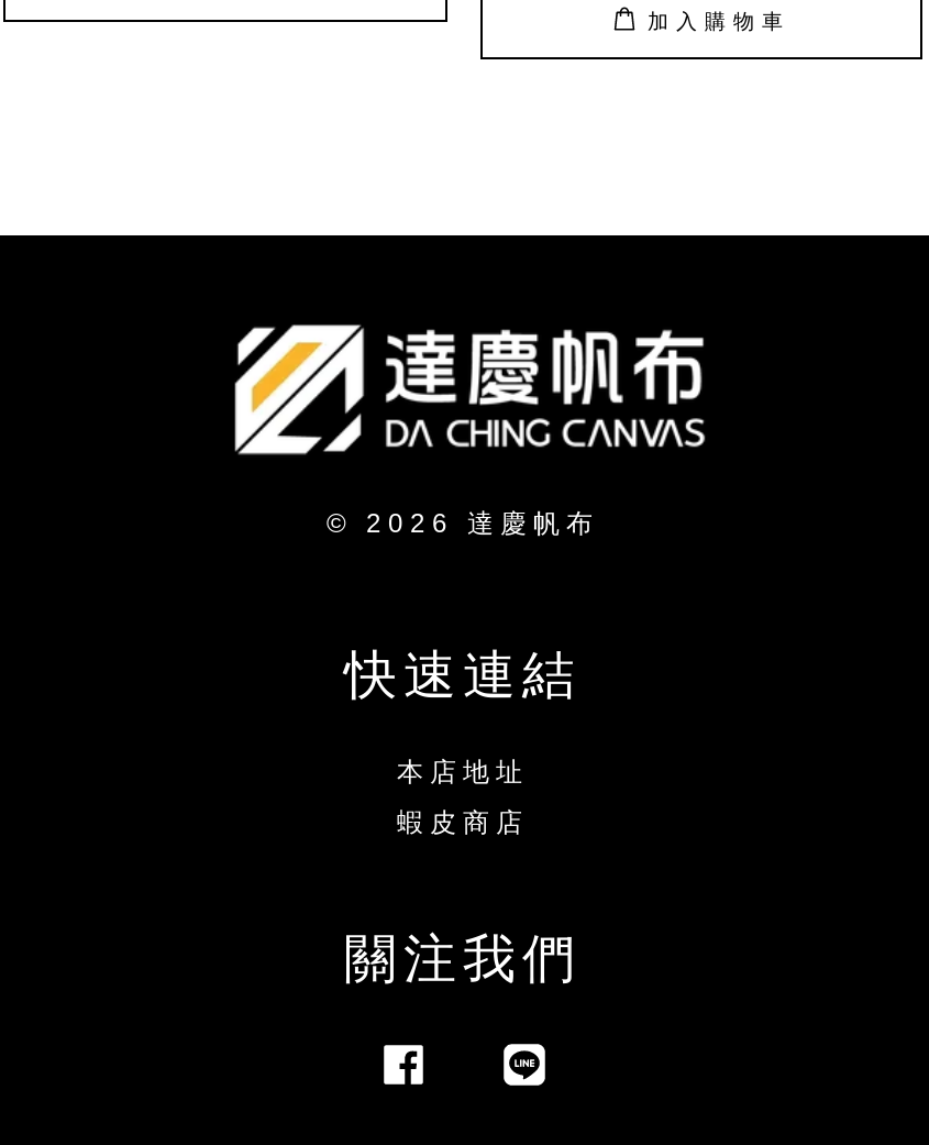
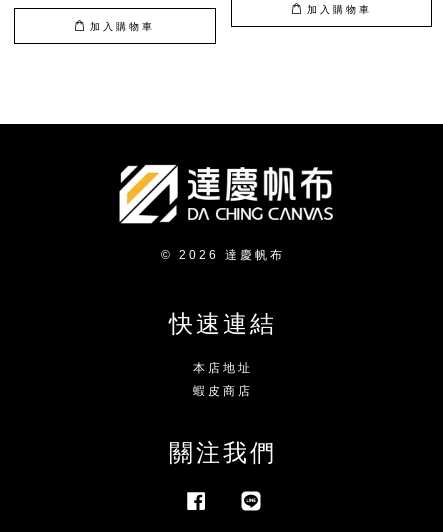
none -> [90,20,155,32] 加入購物車

